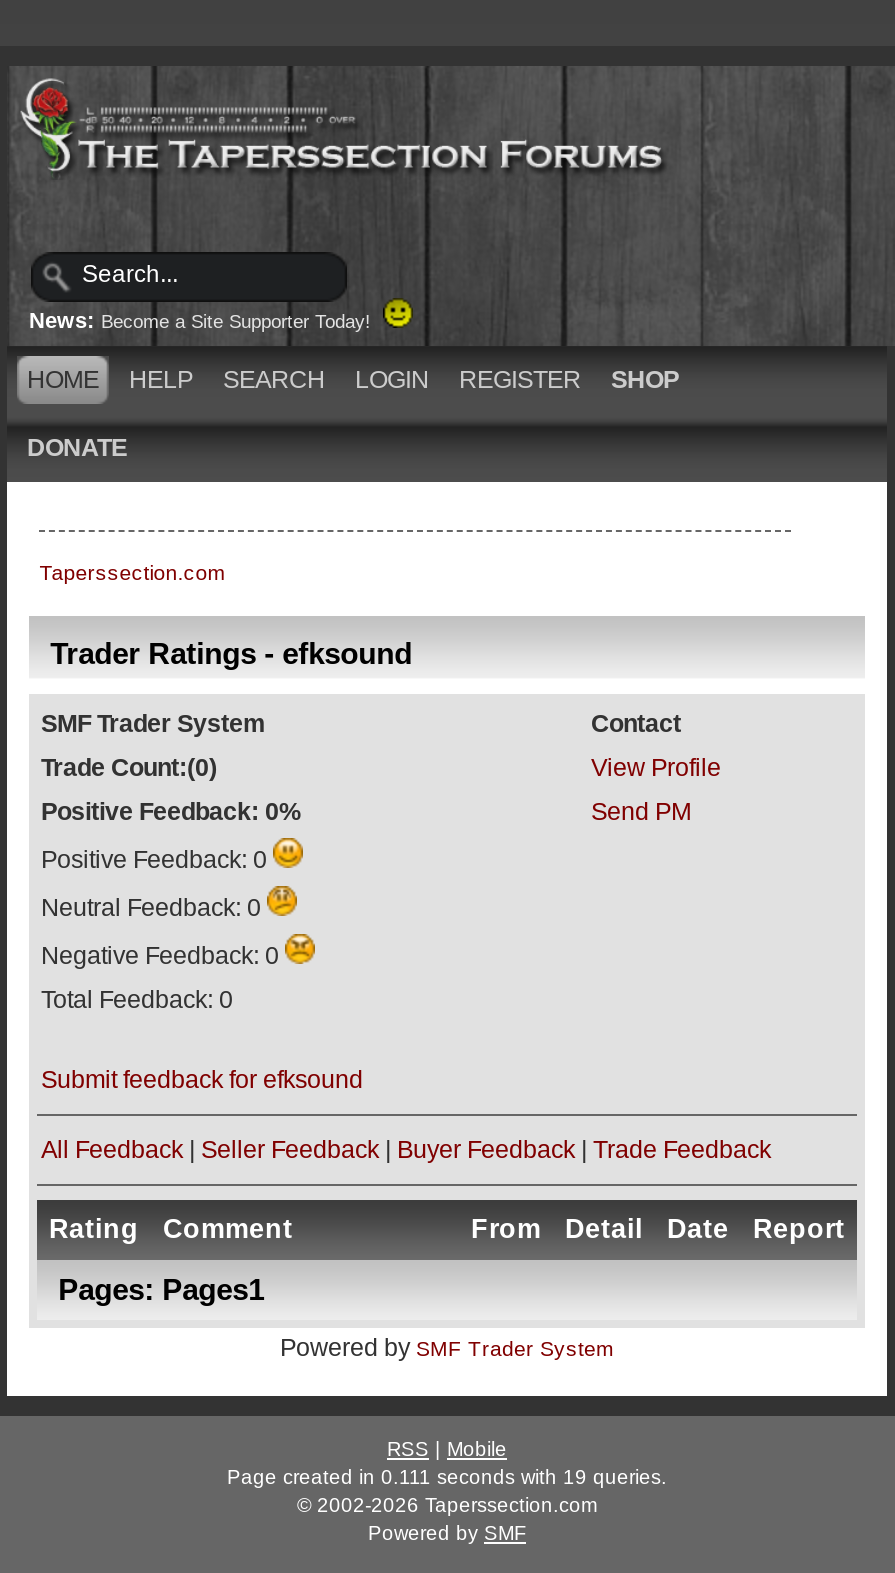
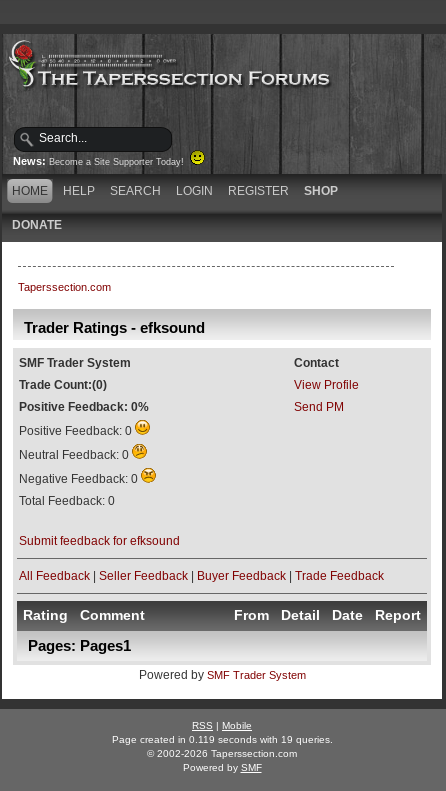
[227,1466,667,1488] Page created in 0.111 seconds with 19 queries. -> [111,734,332,745] Page created in 0.119 seconds with 19 queries.

